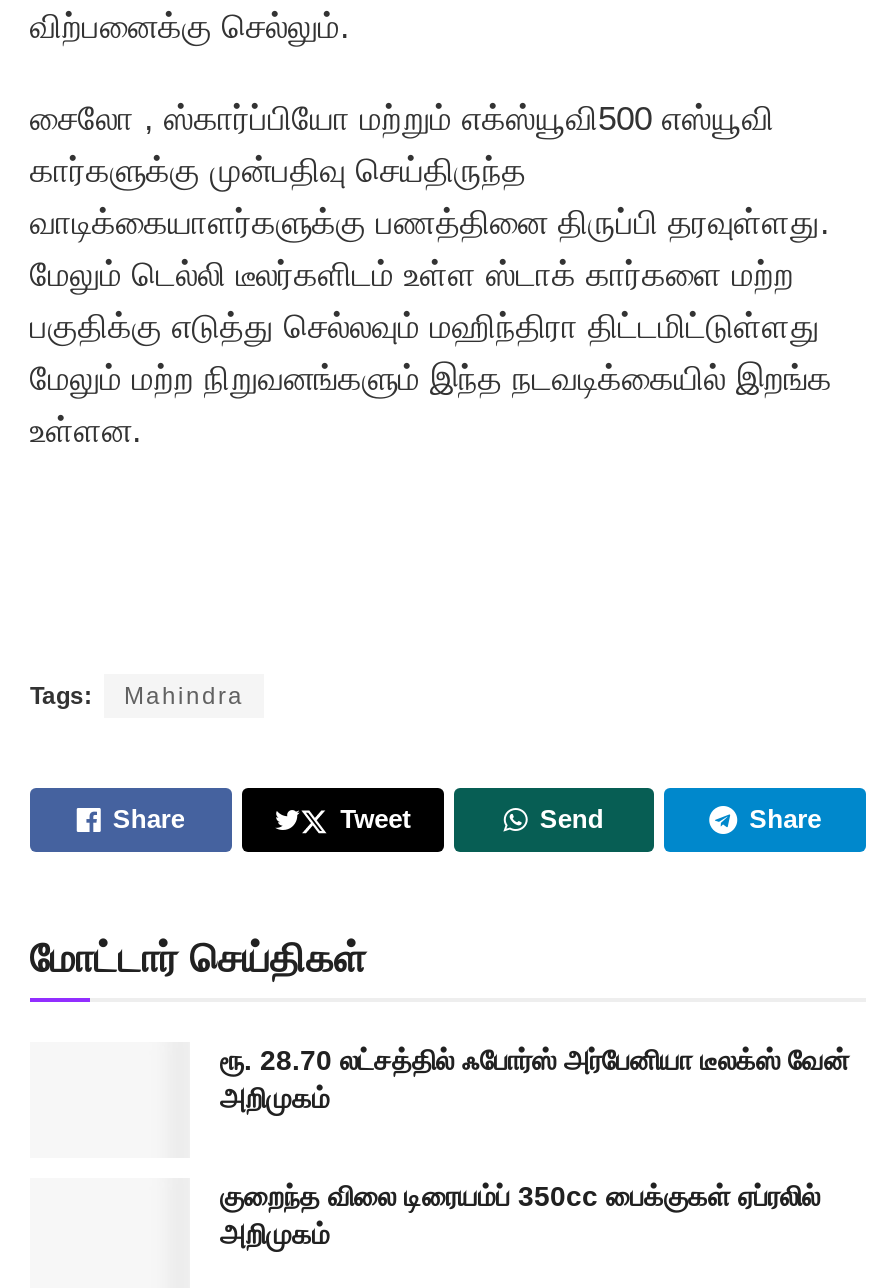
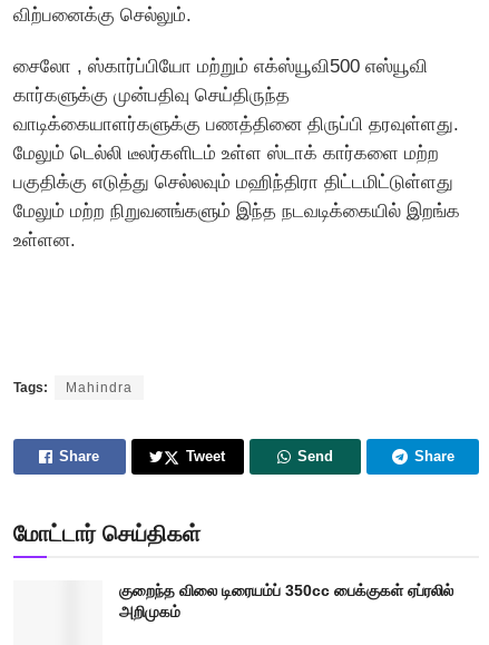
[220,1045,850,1115] ரூ. 28.70 லட்சத்தில் ஃபோர்ஸ் அர்பேனியா டீலக்ஸ் வேன் | அறிமுகம் -> none

